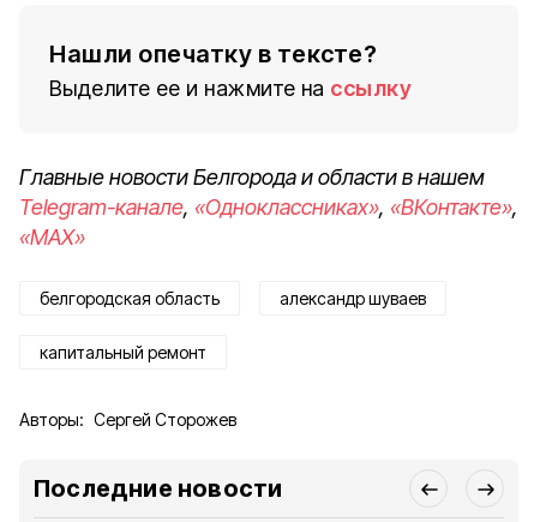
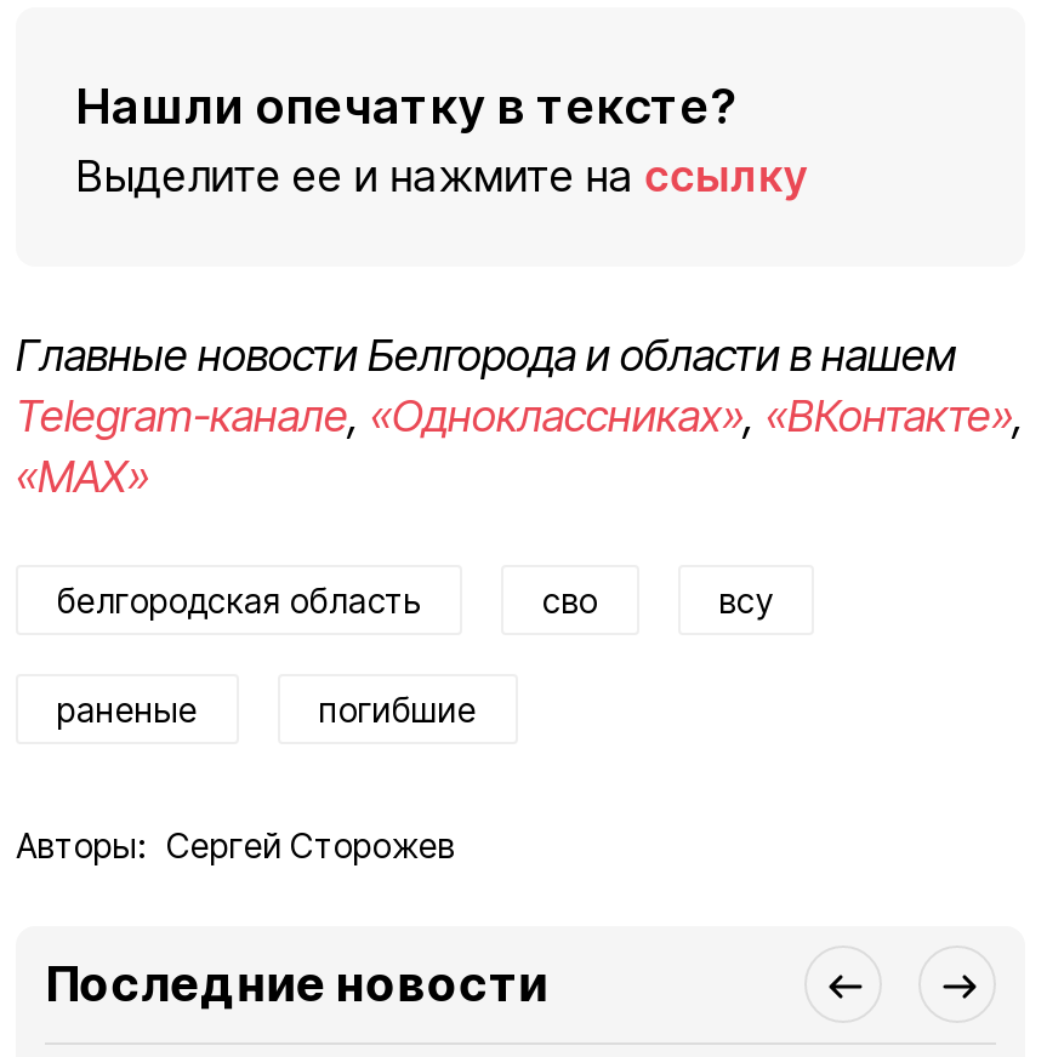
[280,288,426,308] александр шуваев -> [542,579,773,621] сво | всу
[40,342,206,362] капитальный ремонт -> [57,689,477,730] раненые | погибшие

